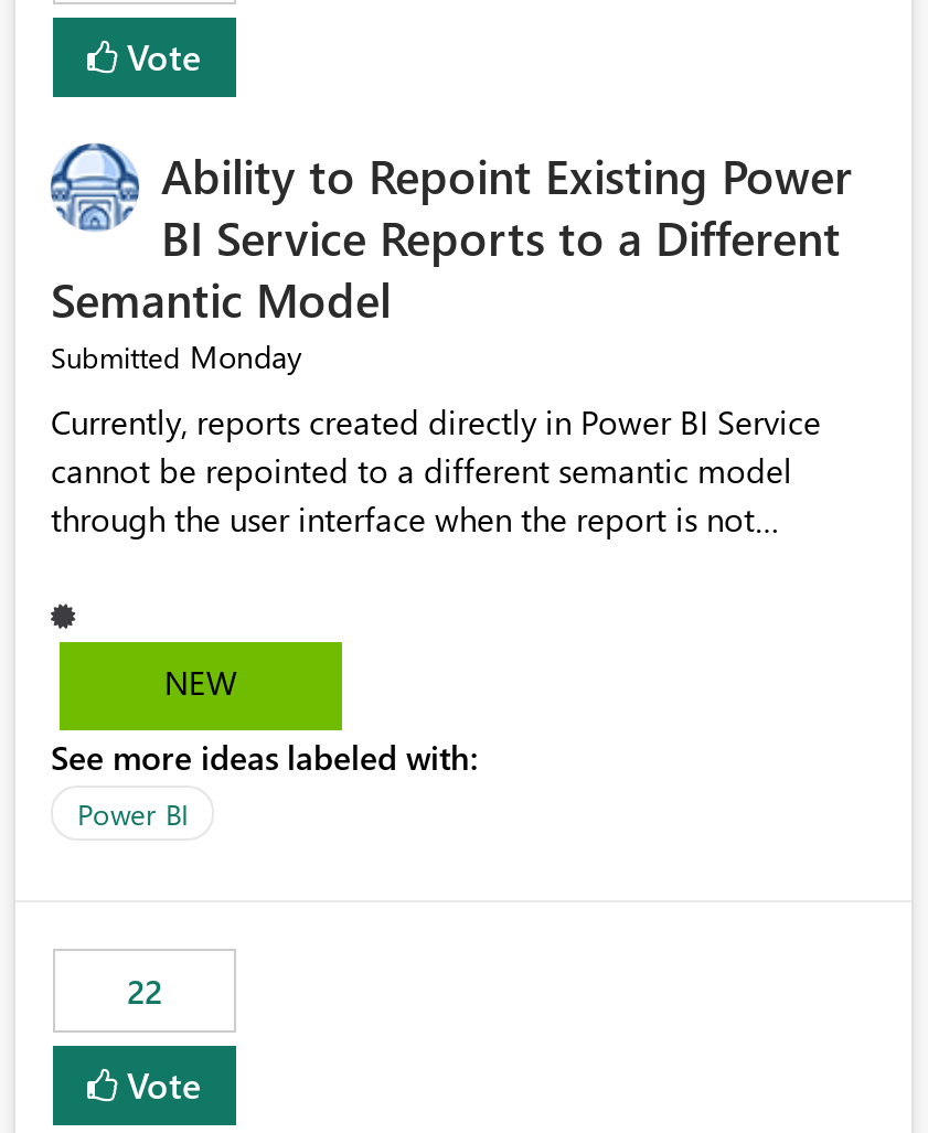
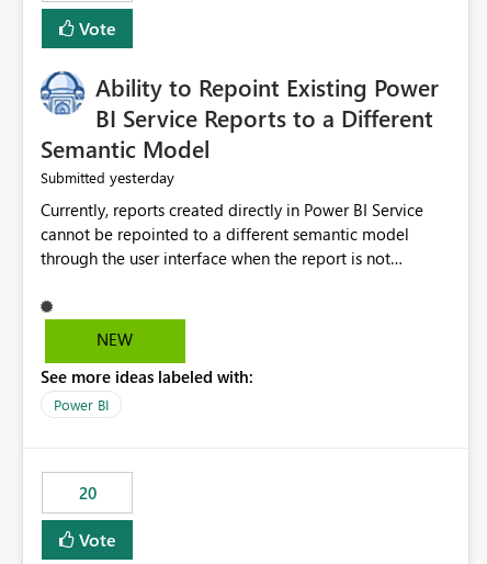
[51,336,302,378] Submitted Monday -> [41,167,174,188] Submitted yesterday
[127,970,162,1014] 22 -> [78,482,96,504] 20

